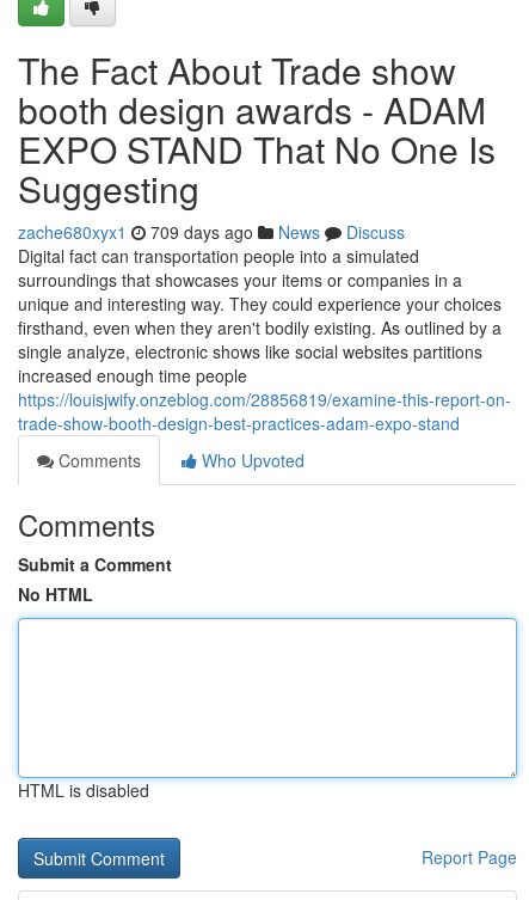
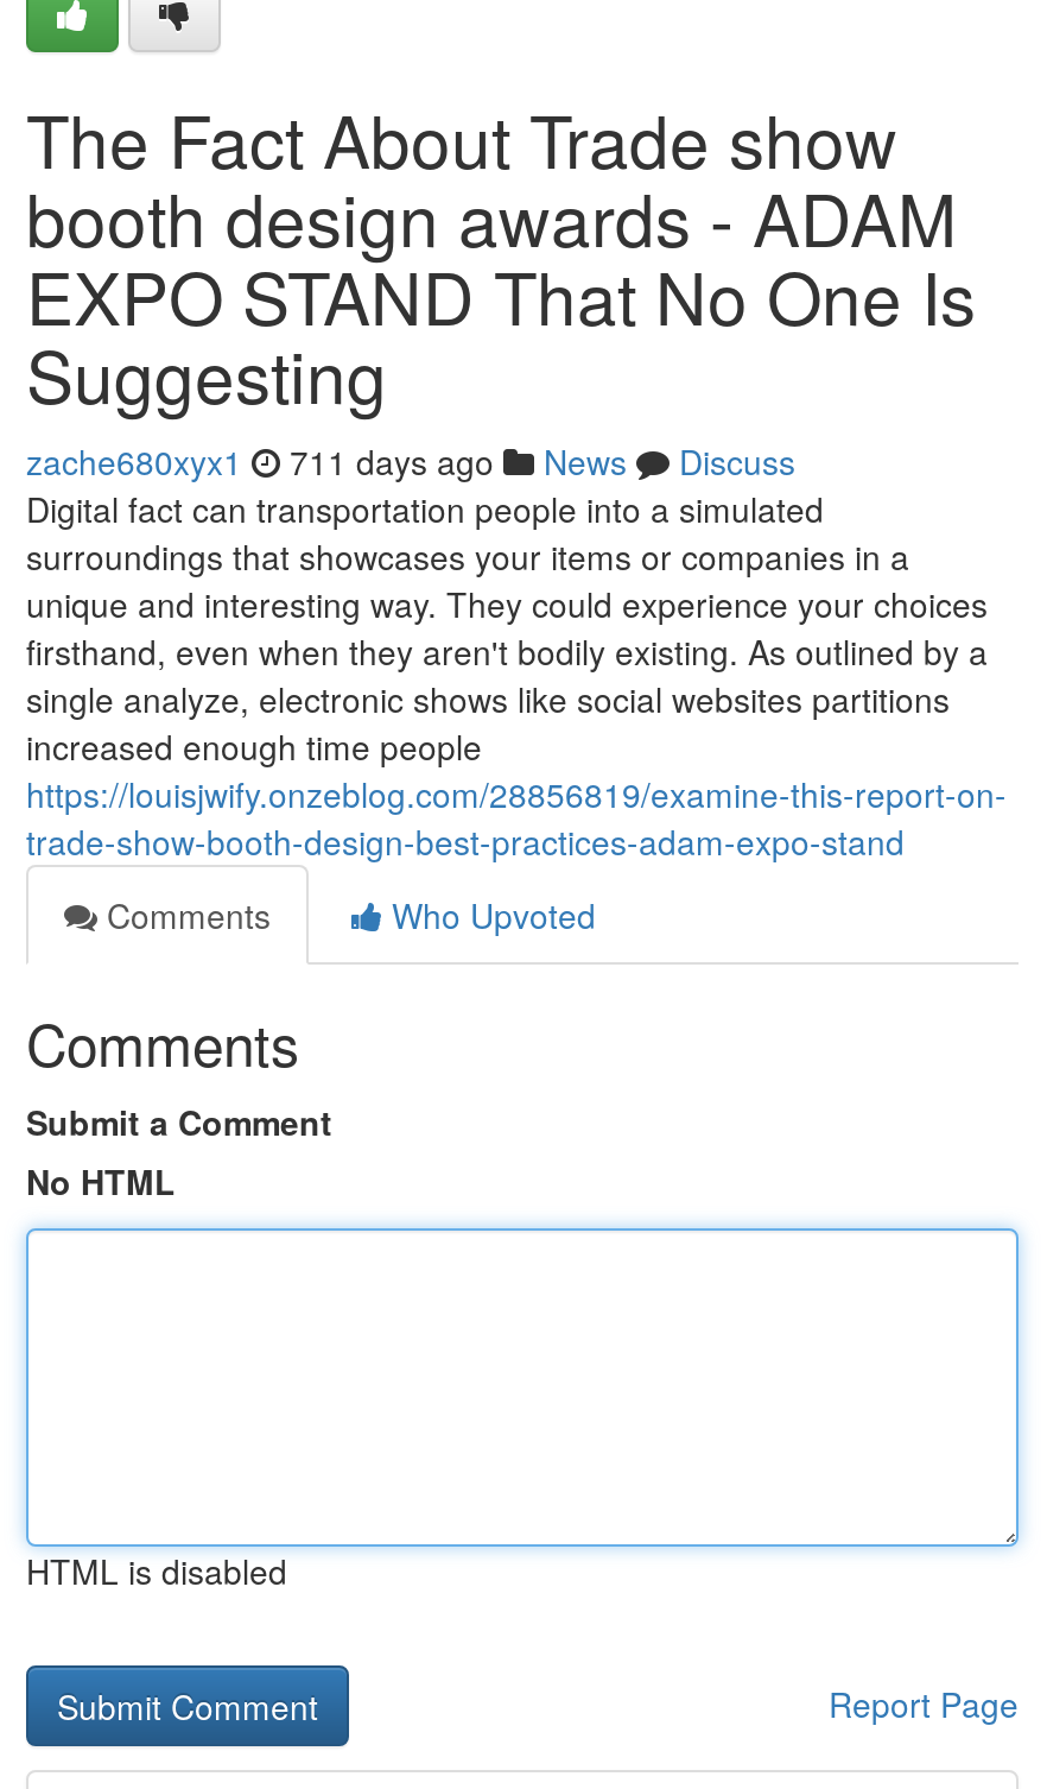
[18,220,405,244] zache680xyx1 709 days ago News Discuss -> [26,437,795,485] zache680xyx1 711 days ago News Discuss

